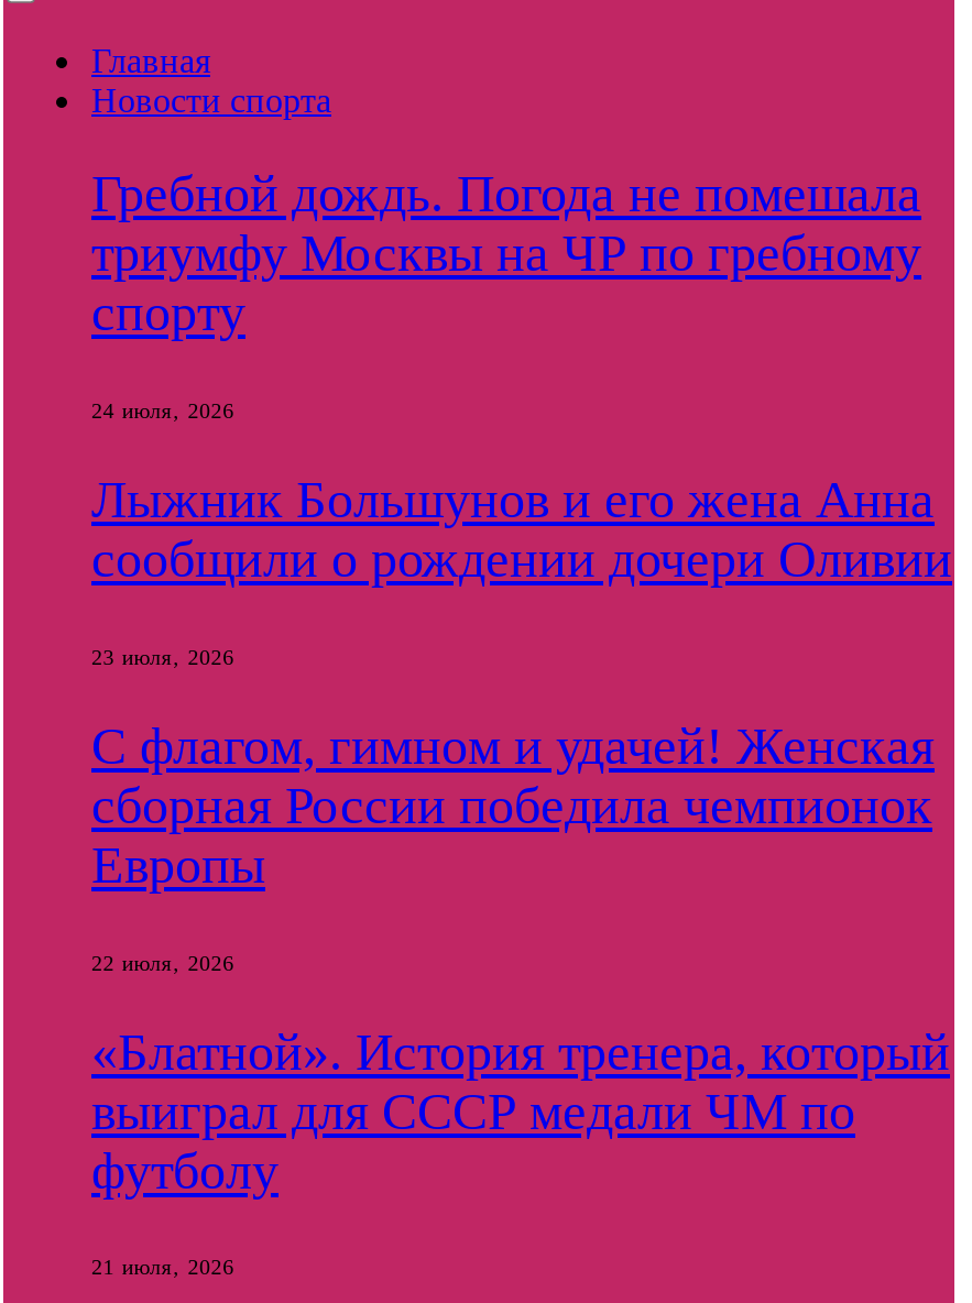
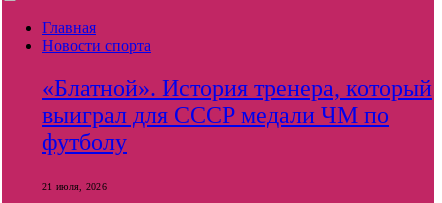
[91,165,952,974] Гребной дождь. Погода не помешала | триумфу Москвы на ЧР по гребному | спорту | 24 июля, 2026 | Лыжник Большунов и его жена Анна | сообщили о рождении дочери Оливии | 23 июля, 2026 | С флагом, гимном и удачей! Женская | сборная России победила чемпионок | Европы | 22 июля, 2026 -> none

